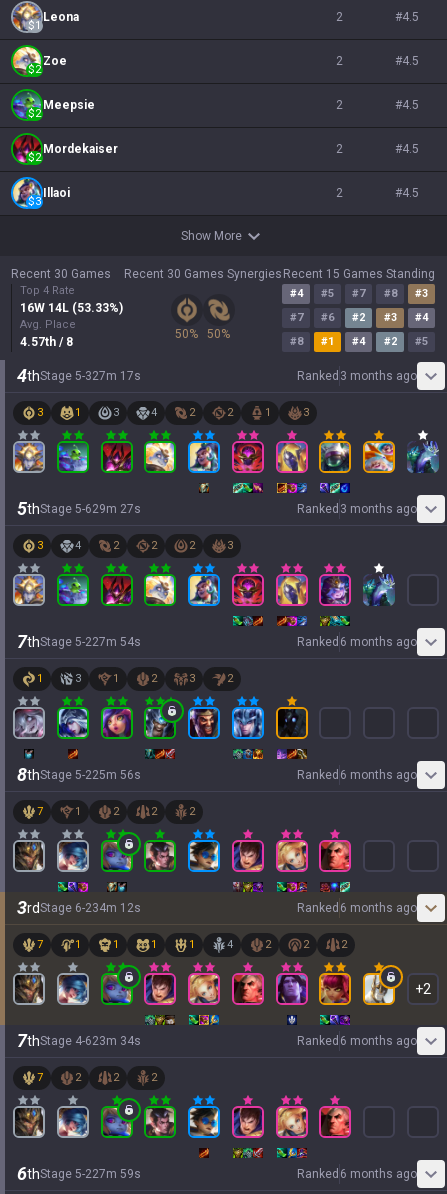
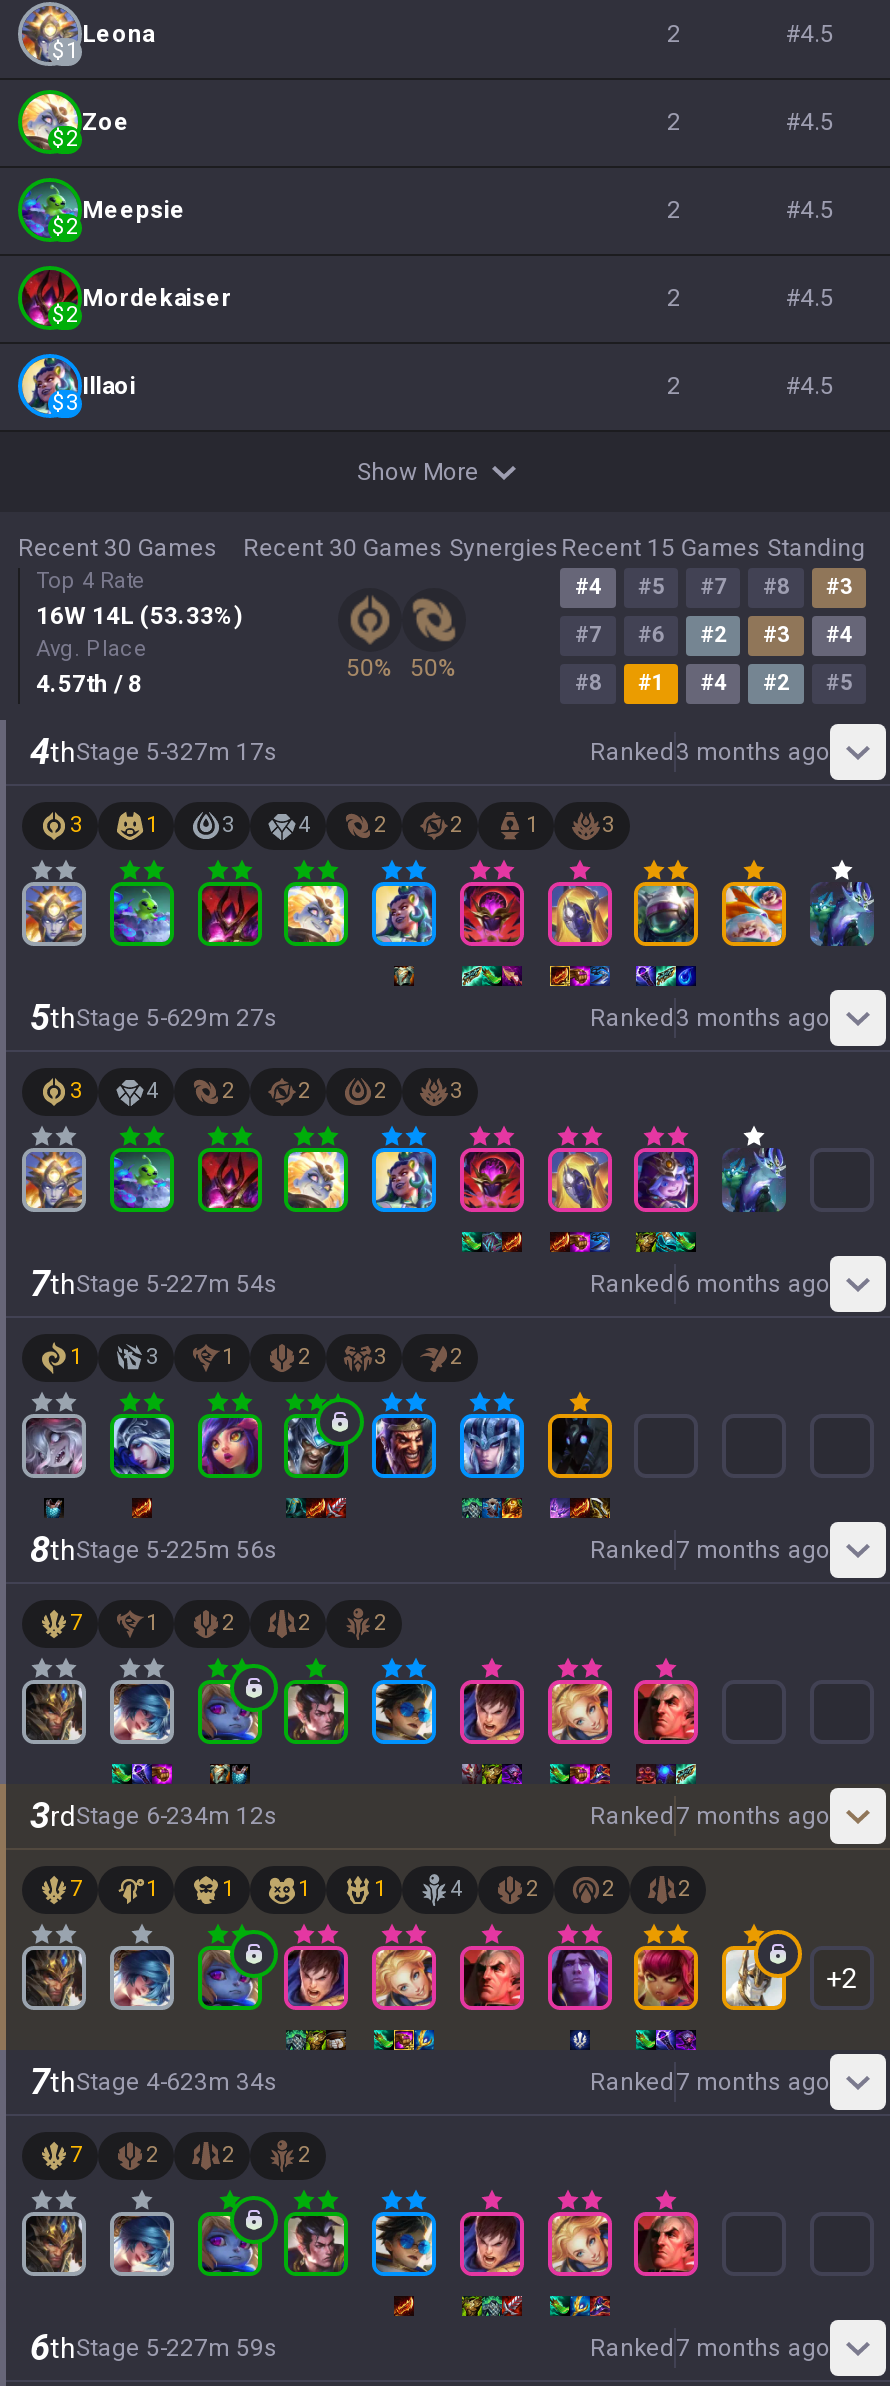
[297,768,417,782] Ranked 6 months ago -> [590,1536,830,1564] Ranked 7 months ago
[297,901,417,915] Ranked 6 months ago -> [590,1802,830,1830] Ranked 7 months ago
[297,1034,417,1048] Ranked 6 months ago -> [590,2068,830,2096] Ranked 7 months ago
[297,1167,417,1181] Ranked 6 months ago -> [590,2334,830,2362] Ranked 7 months ago

